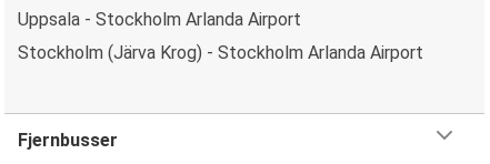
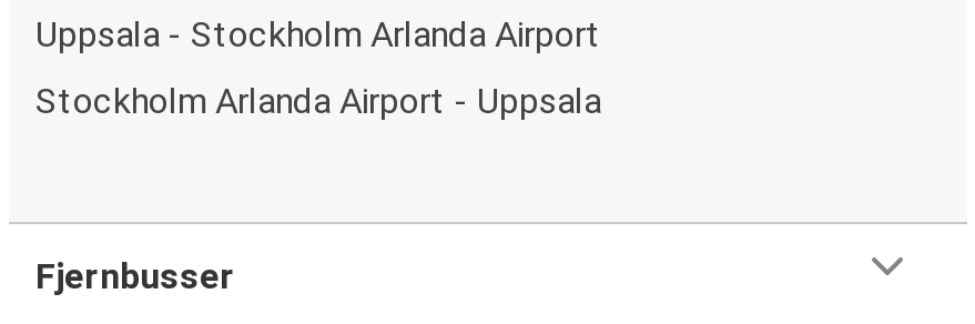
[18,42,423,63] Stockholm (Järva Krog) - Stockholm Arlanda Airport -> [35,79,601,121] Stockholm Arlanda Airport - Uppsala

